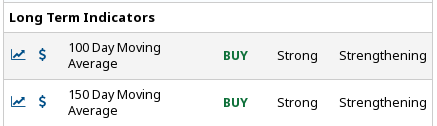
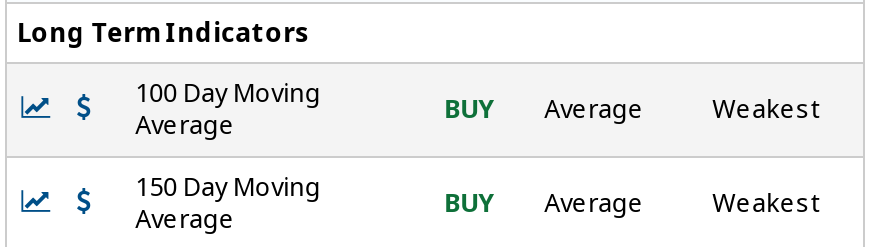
[277,47,427,64] Strong | Strengthening -> [544,93,818,127] Average | Weakest
[277,94,427,111] Strong | Strengthening -> [544,187,818,221] Average | Weakest

